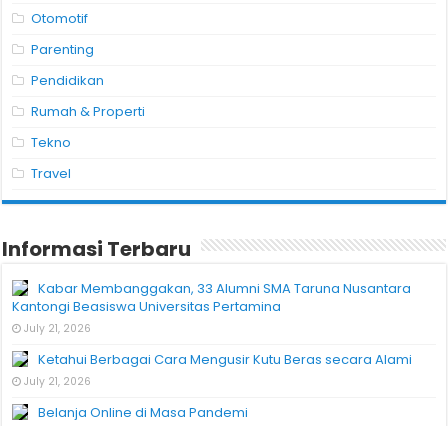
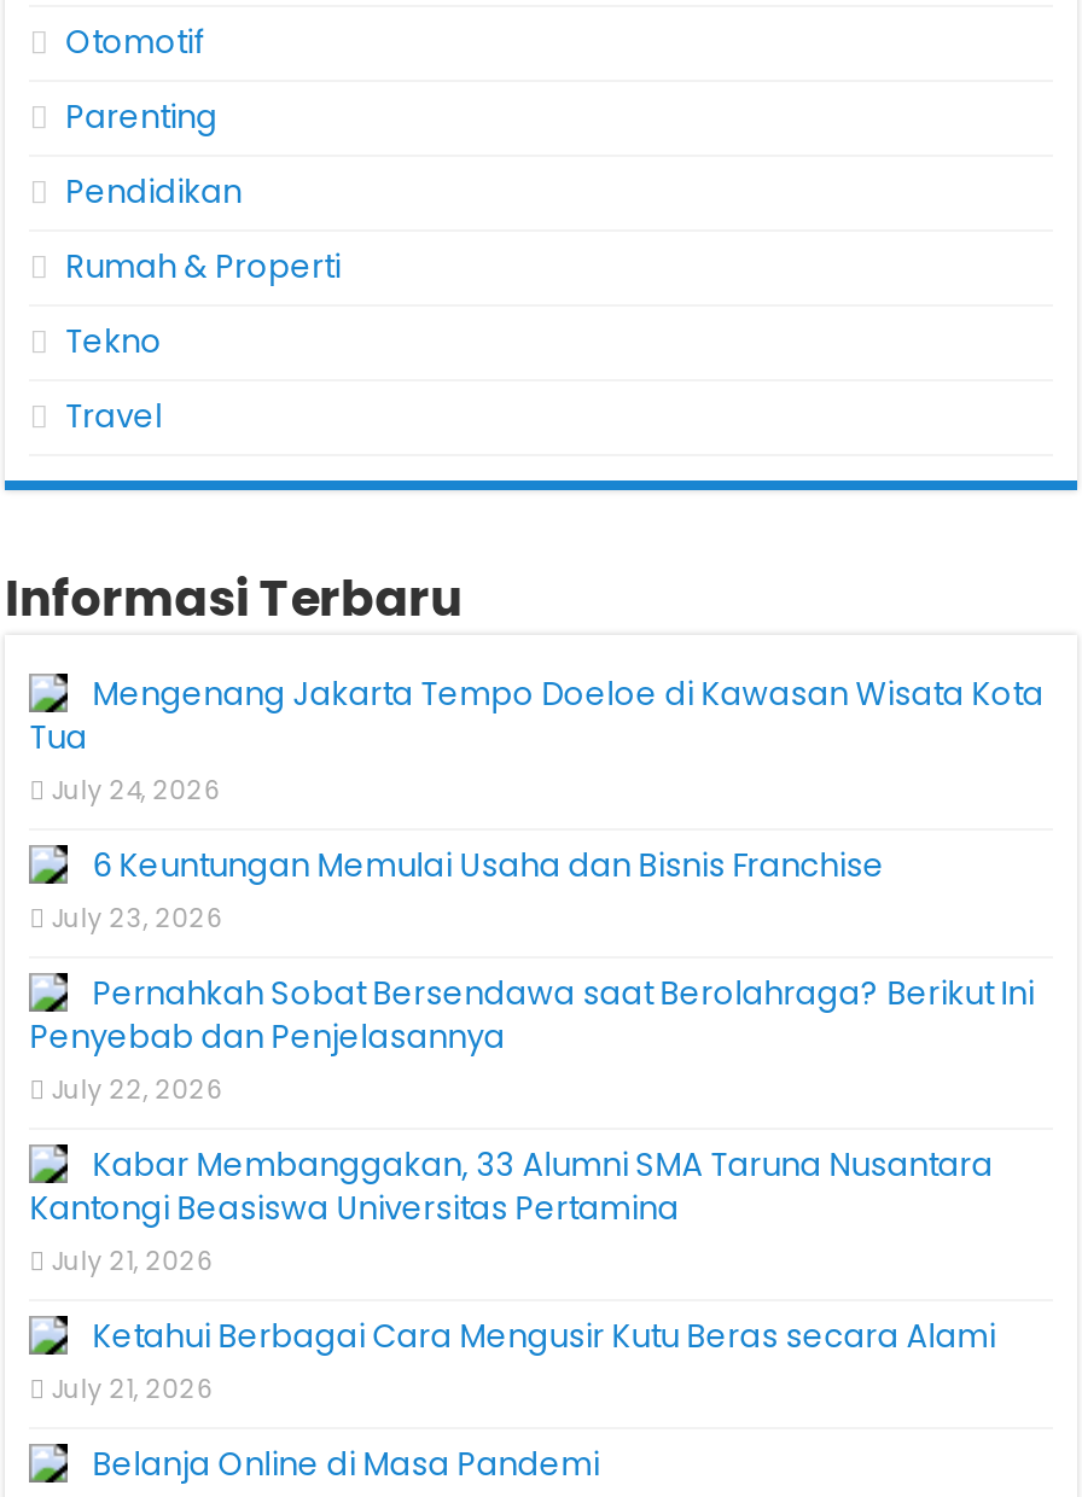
none -> [29,672,1044,1109] Mengenang Jakarta Tempo Doeloe di Kawasan Wisata Kota | Tua | July 24, 2026 | 6 Keuntungan Memulai Usaha dan Bisnis Franchise | July 23, 2026 | Pernahkah Sobat Bersendawa saat Berolahraga? Berikut Ini | Penyebab dan Penjelasannya | July 22, 2026

